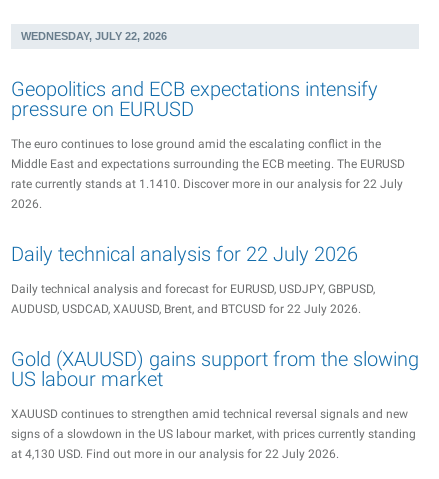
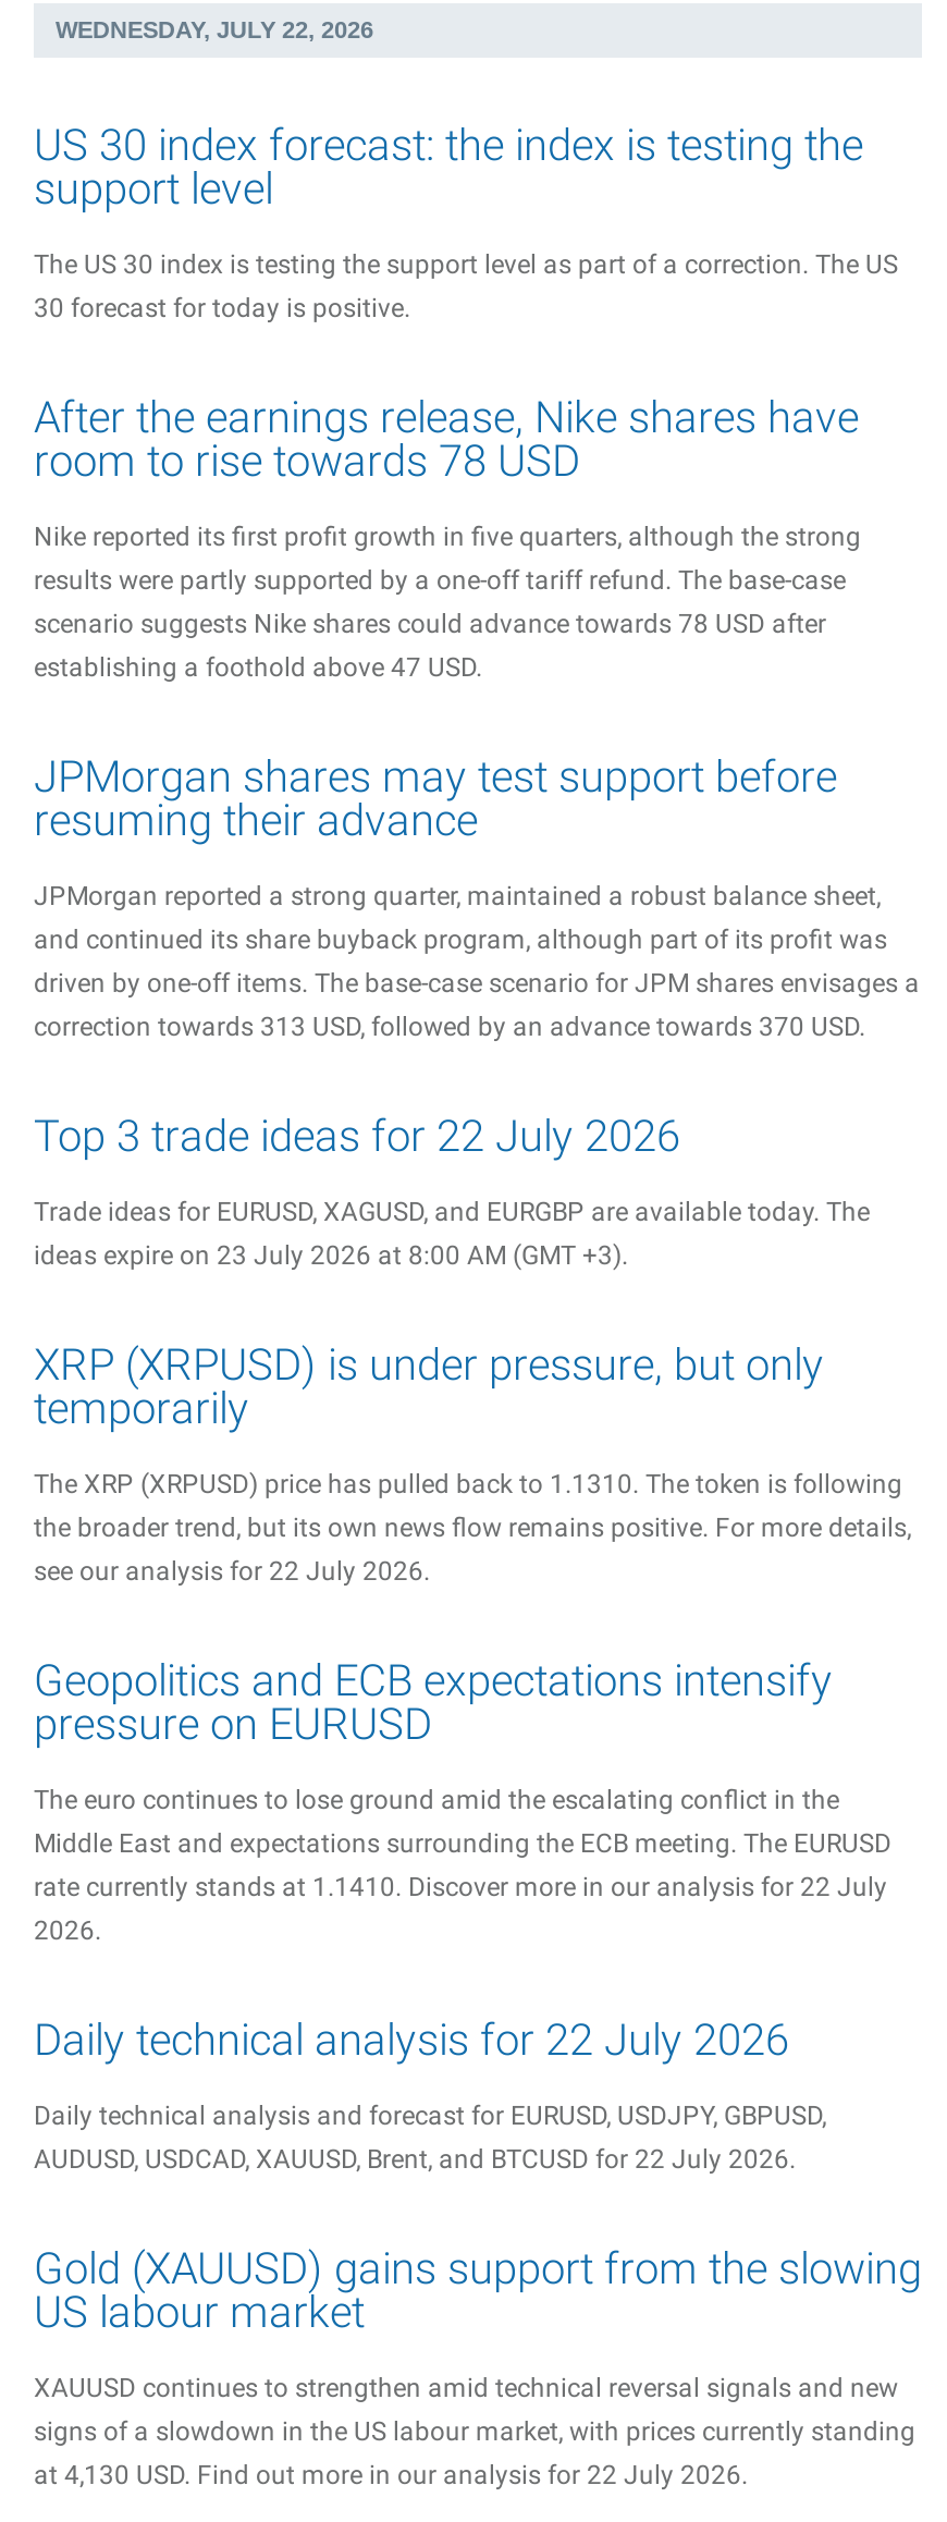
none -> [34,119,920,1587] US 30 index forecast: the index is testing the | support level | The US 30 index is testing the support level as part of a correction. The US | 30 forecast for today is positive. | After the earnings release, Nike shares have | room to rise towards 78 USD | Nike reported its first profit growth in five quarters, although the strong | results were partly supported by a one-off tariff refund. The base-case | scenario suggests Nike shares could advance towards 78 USD after | establishing a foothold above 47 USD. | JPMorgan shares may test support before | resuming their advance | JPMorgan reported a strong quarter, maintained a robust balance sheet, | and continued its share buyback program, although part of its profit was | driven by one-off items. The base-case scenario for JPM shares envisages a | correction towards 313 USD, followed by an advance towards 370 USD. | Top 3 trade ideas for 22 July 2026 | Trade ideas for EURUSD, XAGUSD, and EURGBP are available today. The | ideas expire on 23 July 2026 at 8:00 AM (GMT +3). | XRP (XRPUSD) is under pressure, but only | temporarily | The XRP (XRPUSD) price has pulled back to 1.1310. The token is following | the broader trend, but its own news flow remains positive. For more details, | see our analysis for 22 July 2026.

